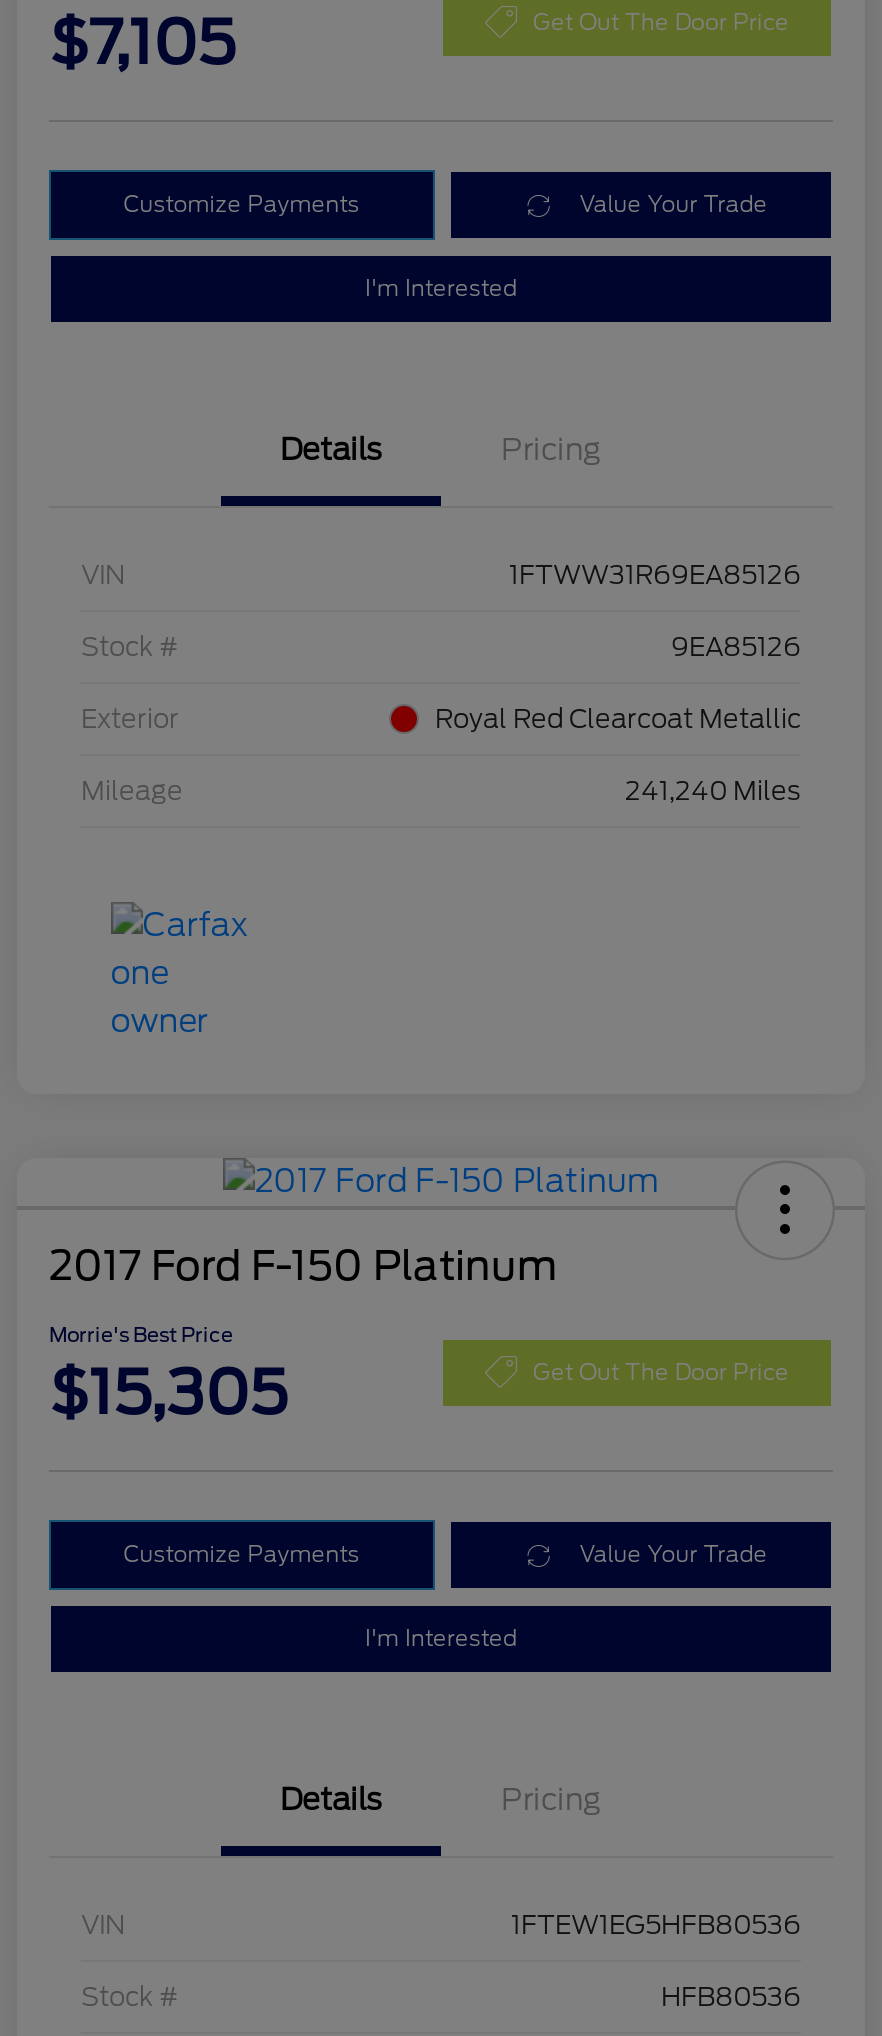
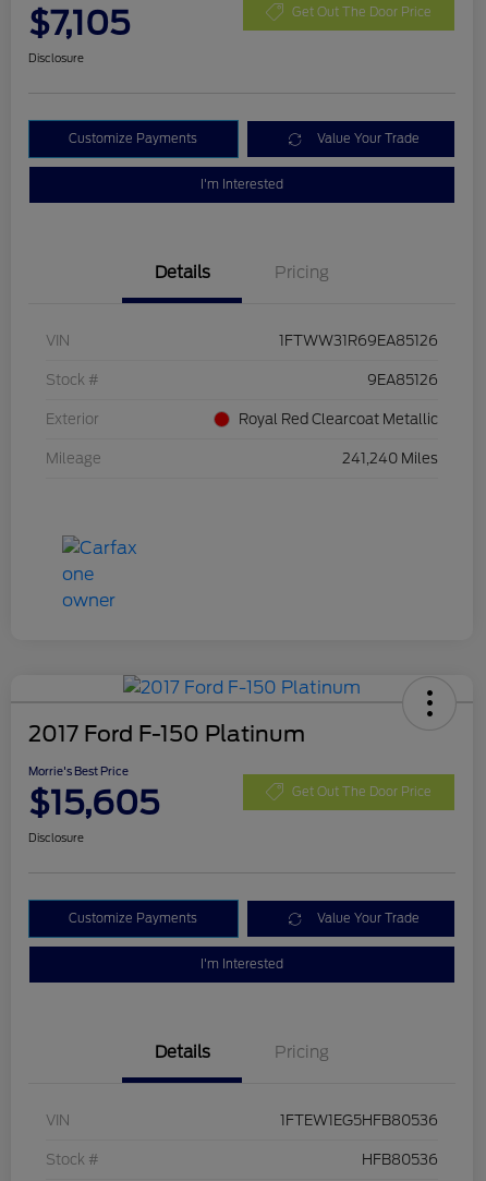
none -> [28,51,84,65] Disclosure
[49,1356,287,1428] $15,305 -> [28,783,159,822] $15,605
none -> [28,831,84,844] Disclosure

